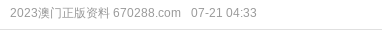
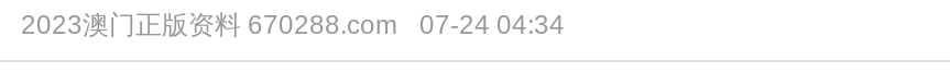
[10,6,257,20] 2023澳门正版资料 670288.com 07-21 04:33 -> [21,10,565,40] 2023澳门正版资料 670288.com 07-24 04:34

